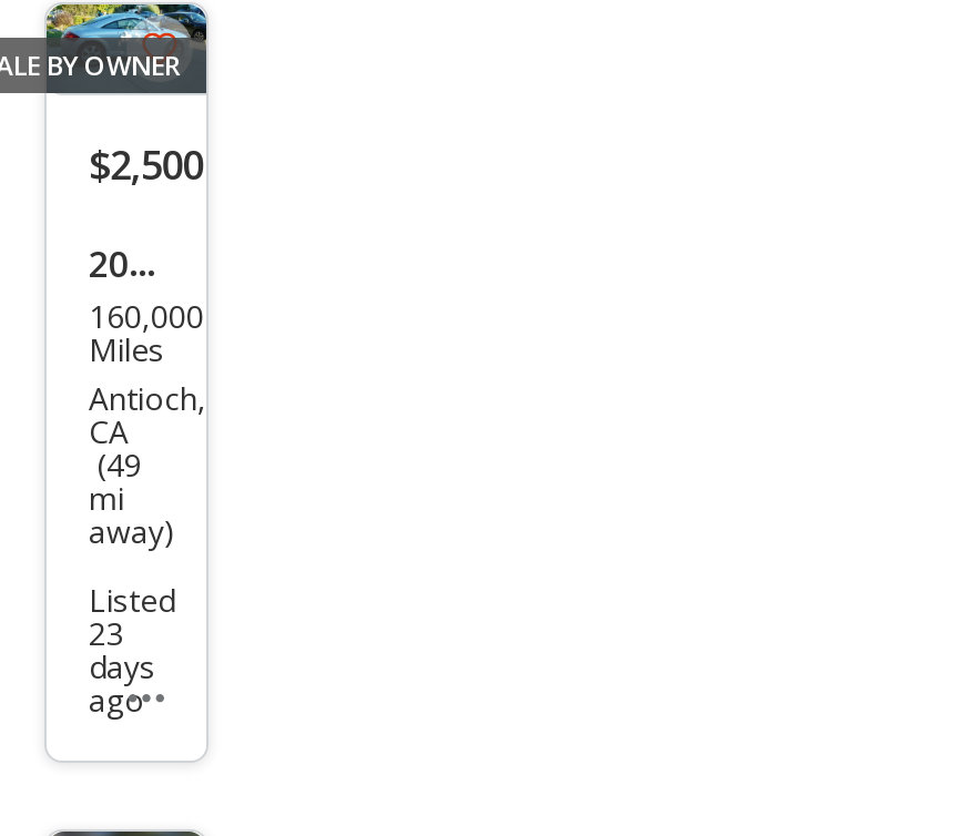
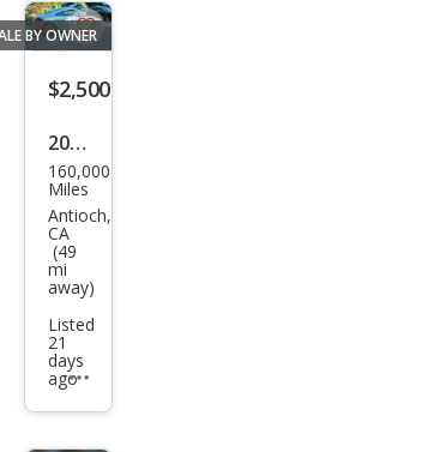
[89,612,124,654] 23 -> [48,331,67,353] 21

